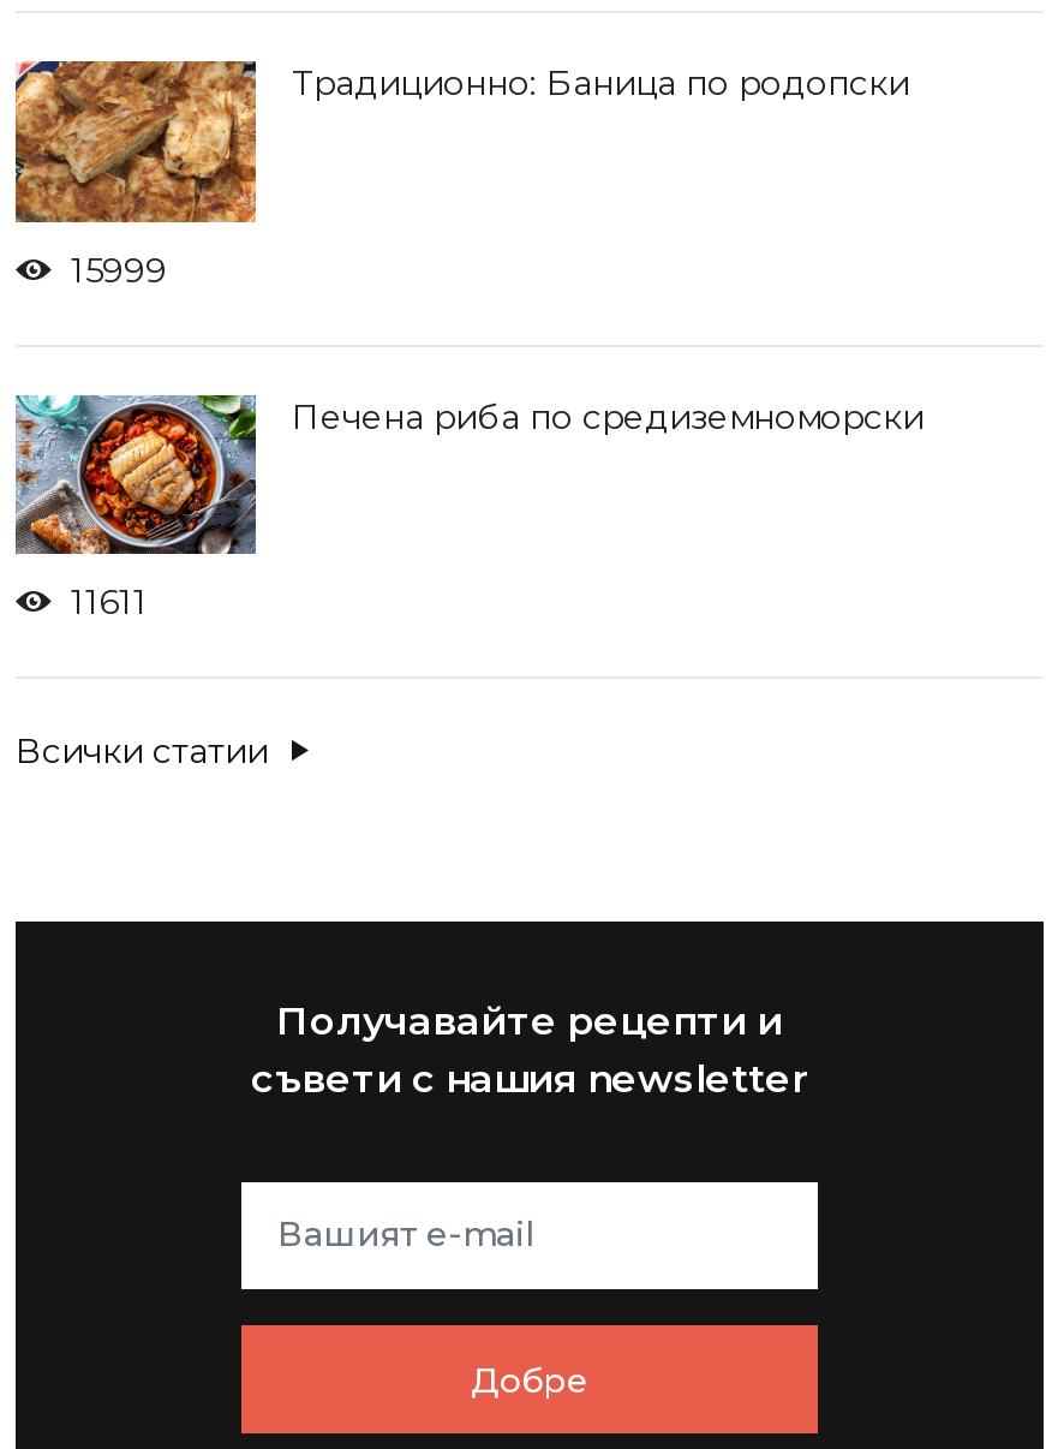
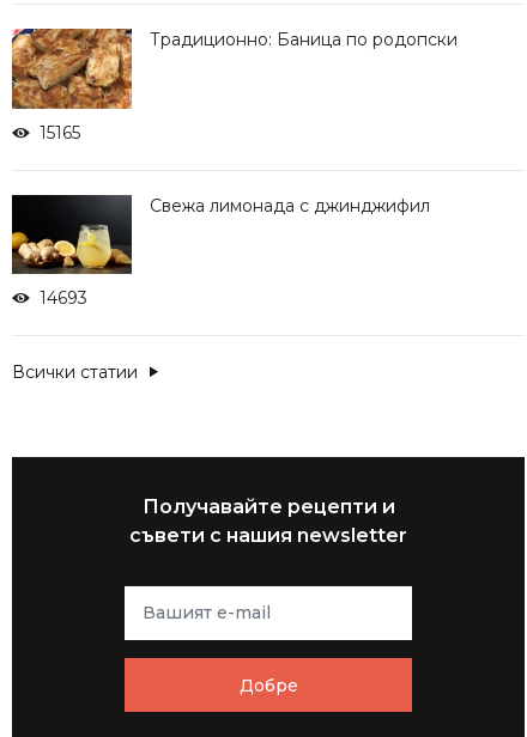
[71,248,167,291] 15999 -> [40,122,80,143] 15165
[16,393,258,625] [image] | 11611 -> [11,194,132,309] [image] | 14693
[292,395,924,438] Печена риба по средиземноморски -> [150,195,430,216] Свежа лимонада с джинджифил

